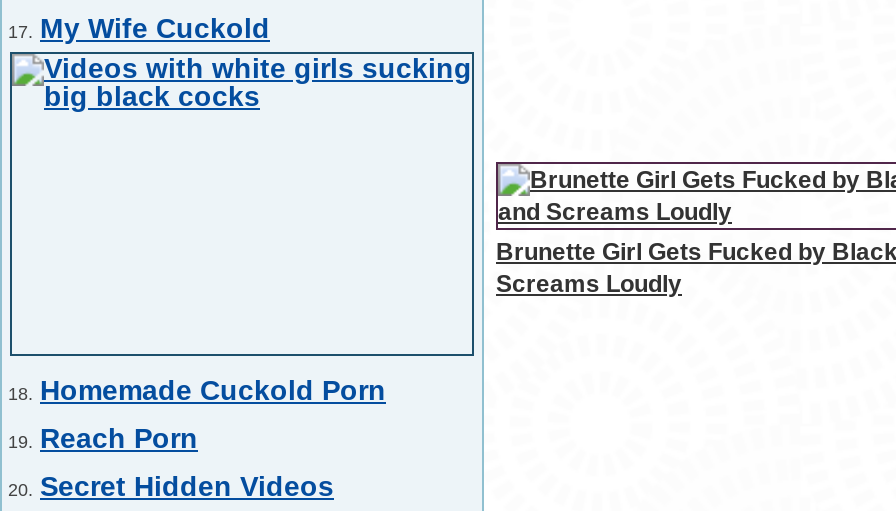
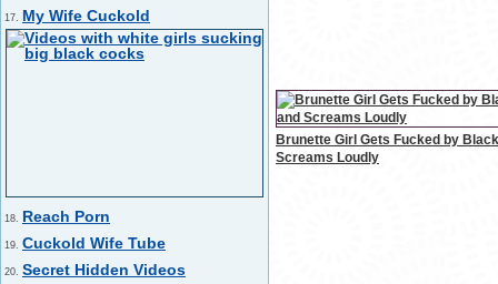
[8,374,386,406] 18. Homemade Cuckold Porn -> [4,207,110,225] 18. Reach Porn
[8,422,198,454] 19. Reach Porn -> [4,234,166,252] 19. Cuckold Wife Tube

